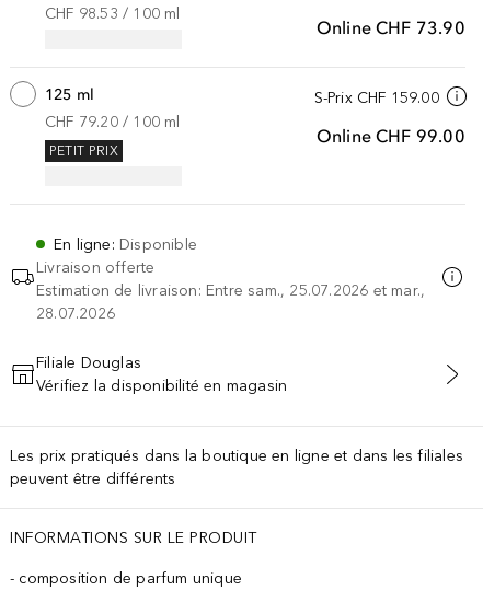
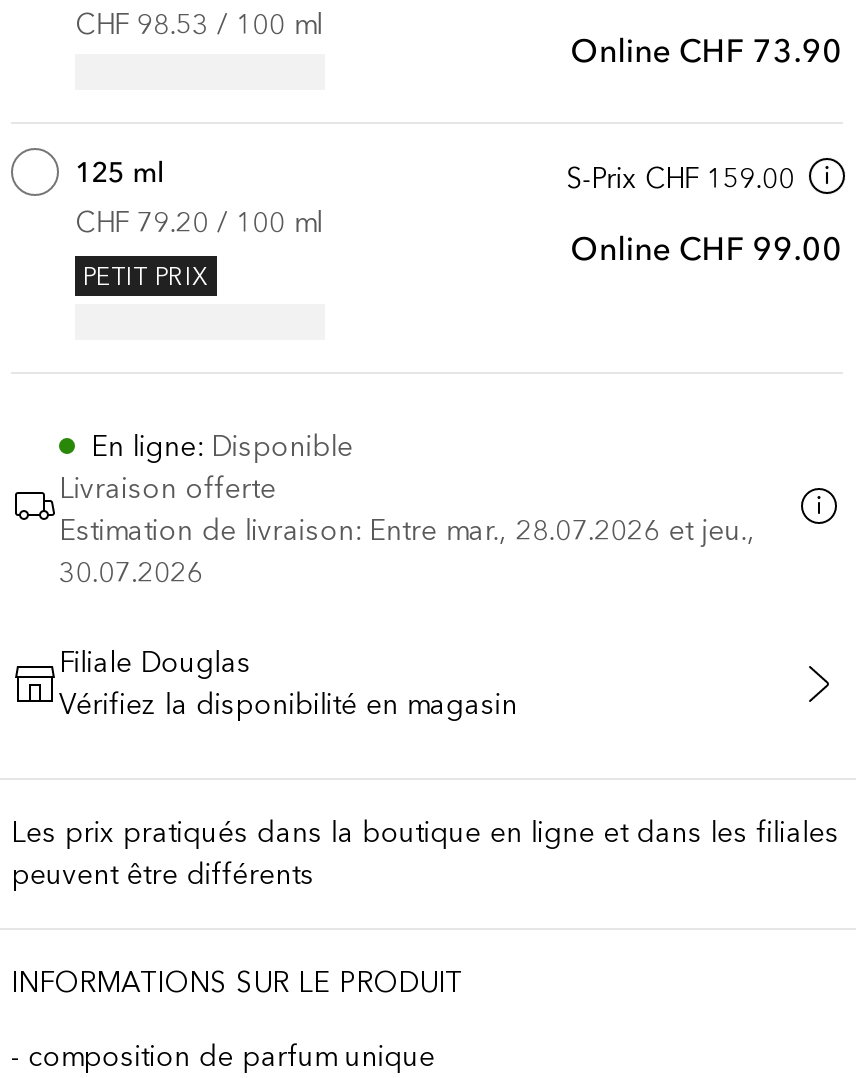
[36,281,425,300] Estimation de livraison: Entre sam., 25.07.2026 et mar., -> [59,514,755,548] Estimation de livraison: Entre mar., 28.07.2026 et jeu.,
[36,304,115,323] 28.07.2026 -> [59,556,203,590] 30.07.2026

